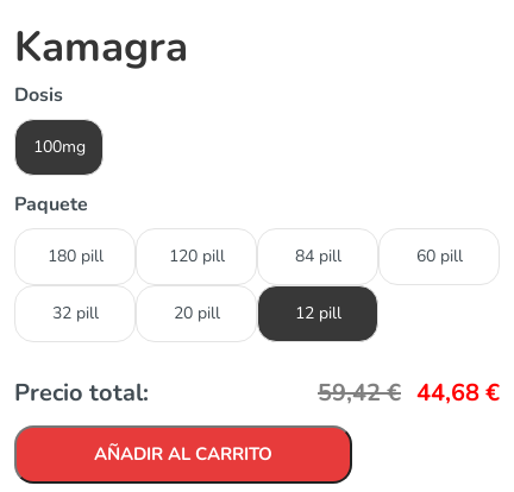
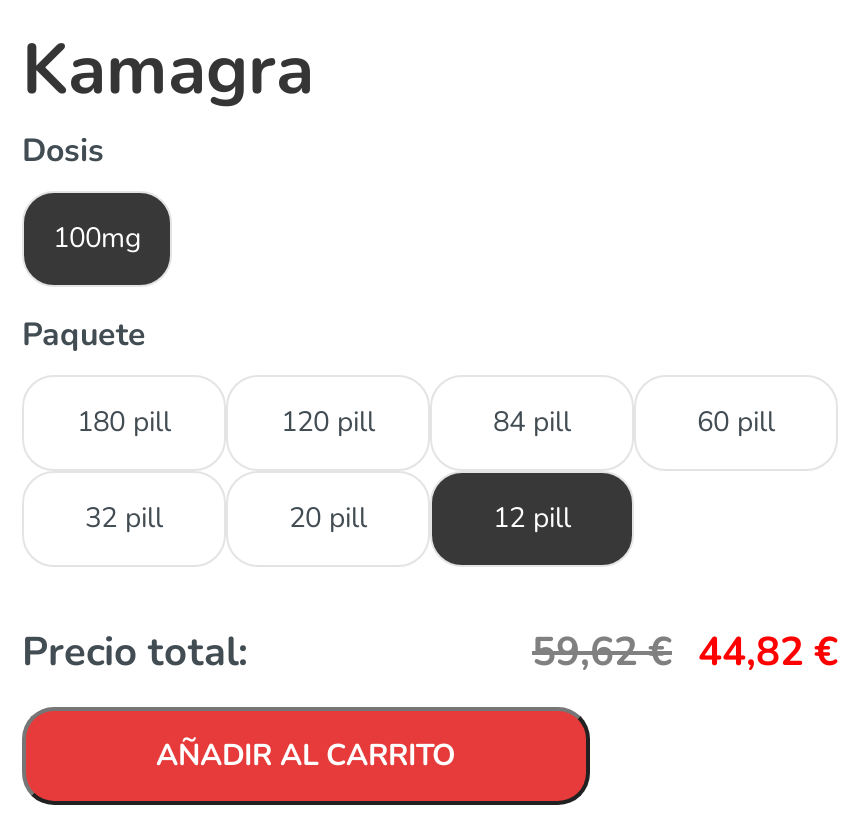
[318,377,500,409] 59,42€ 44,68 € -> [532,625,838,679] 59,62€ 44,82 €

